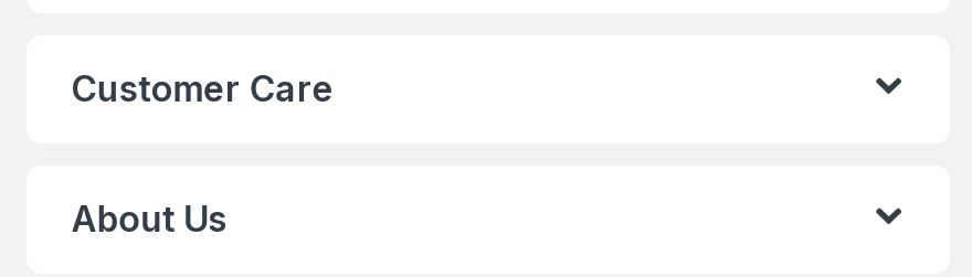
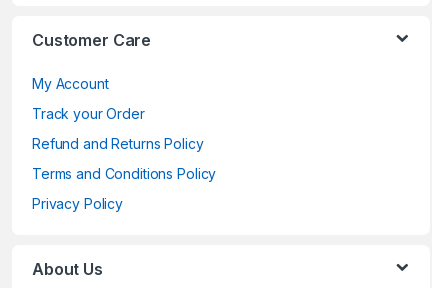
none -> [32,75,216,212] My Account | Track your Order | Refund and Returns Policy | Terms and Conditions Policy | Privacy Policy

